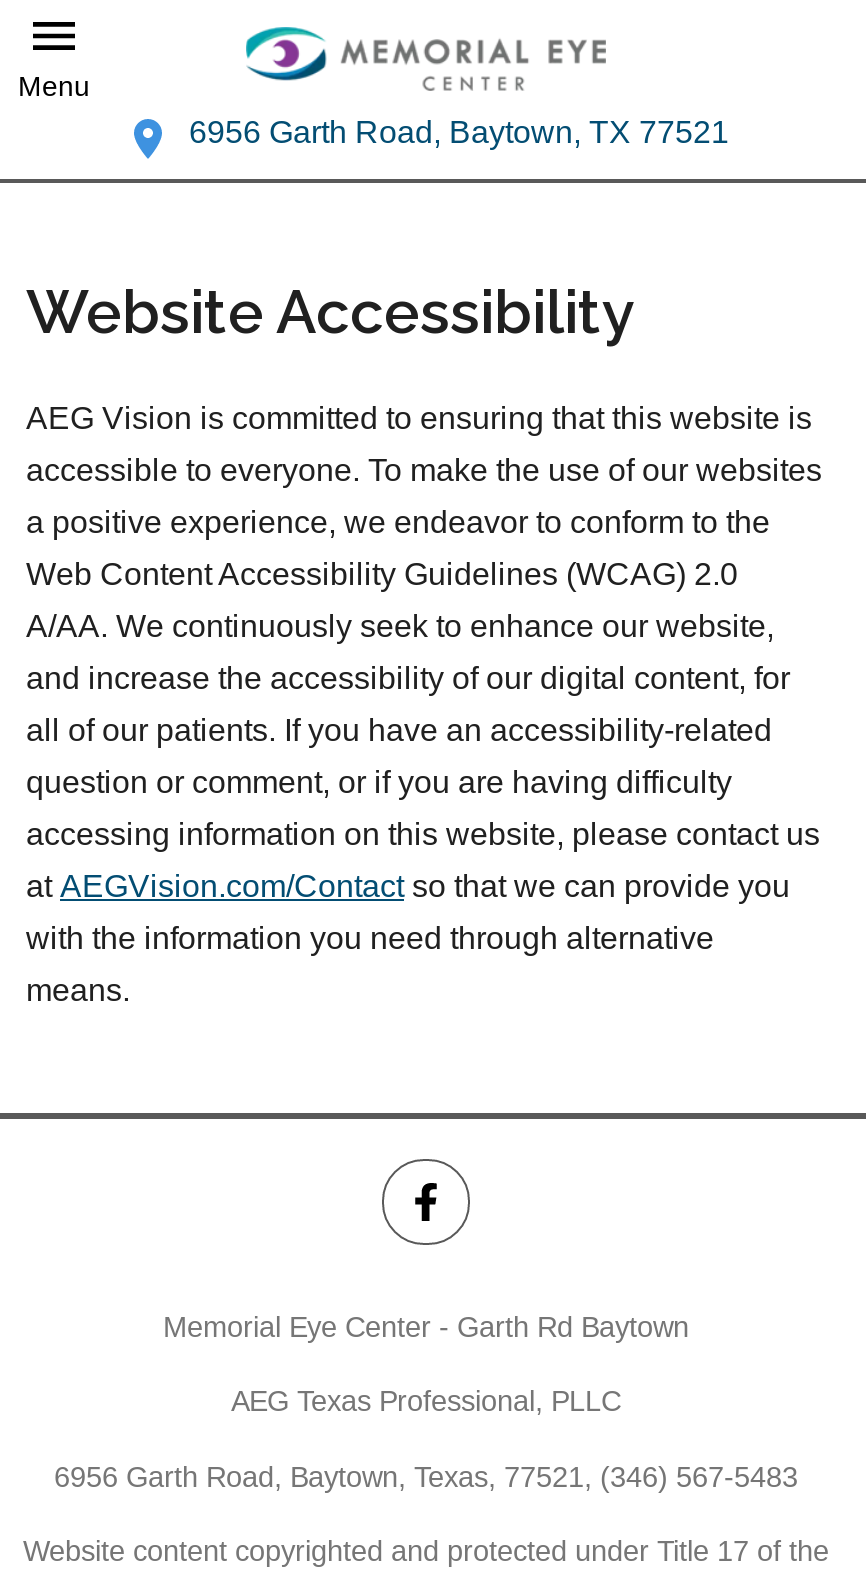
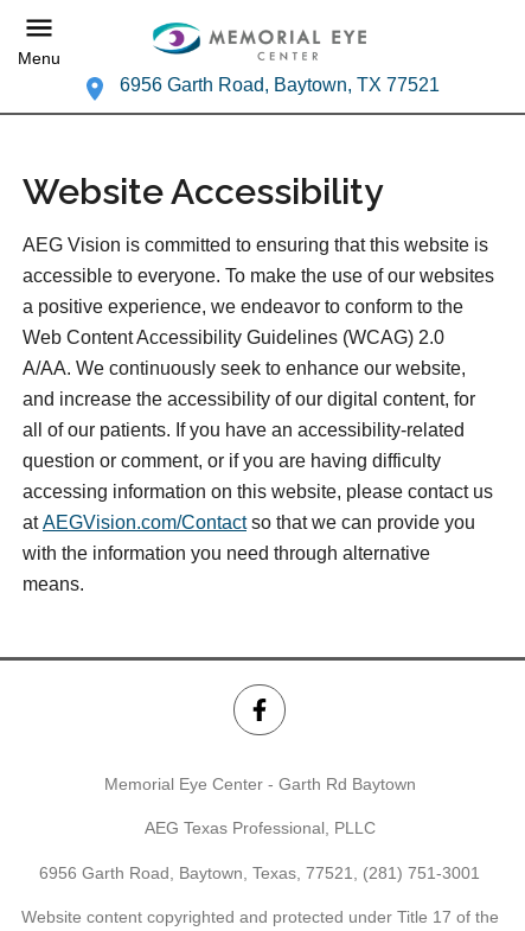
[54,1461,798,1493] 6956 Garth Road, Baytown, Texas, 77521, (346) 567-5483 -> [39,863,480,882] 6956 Garth Road, Baytown, Texas, 77521, (281) 751-3001

